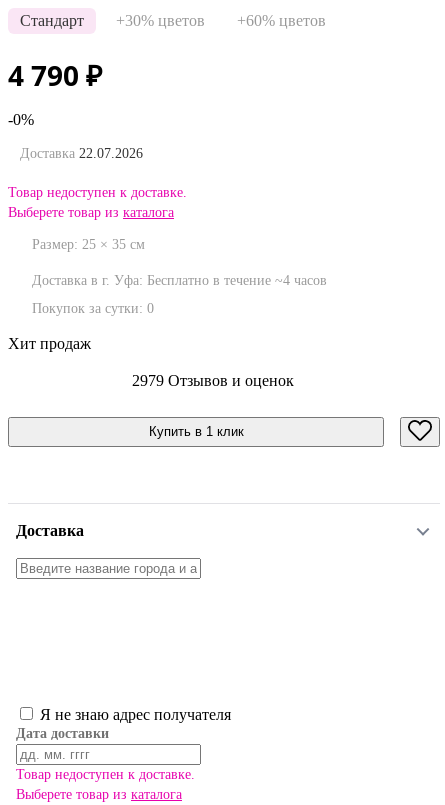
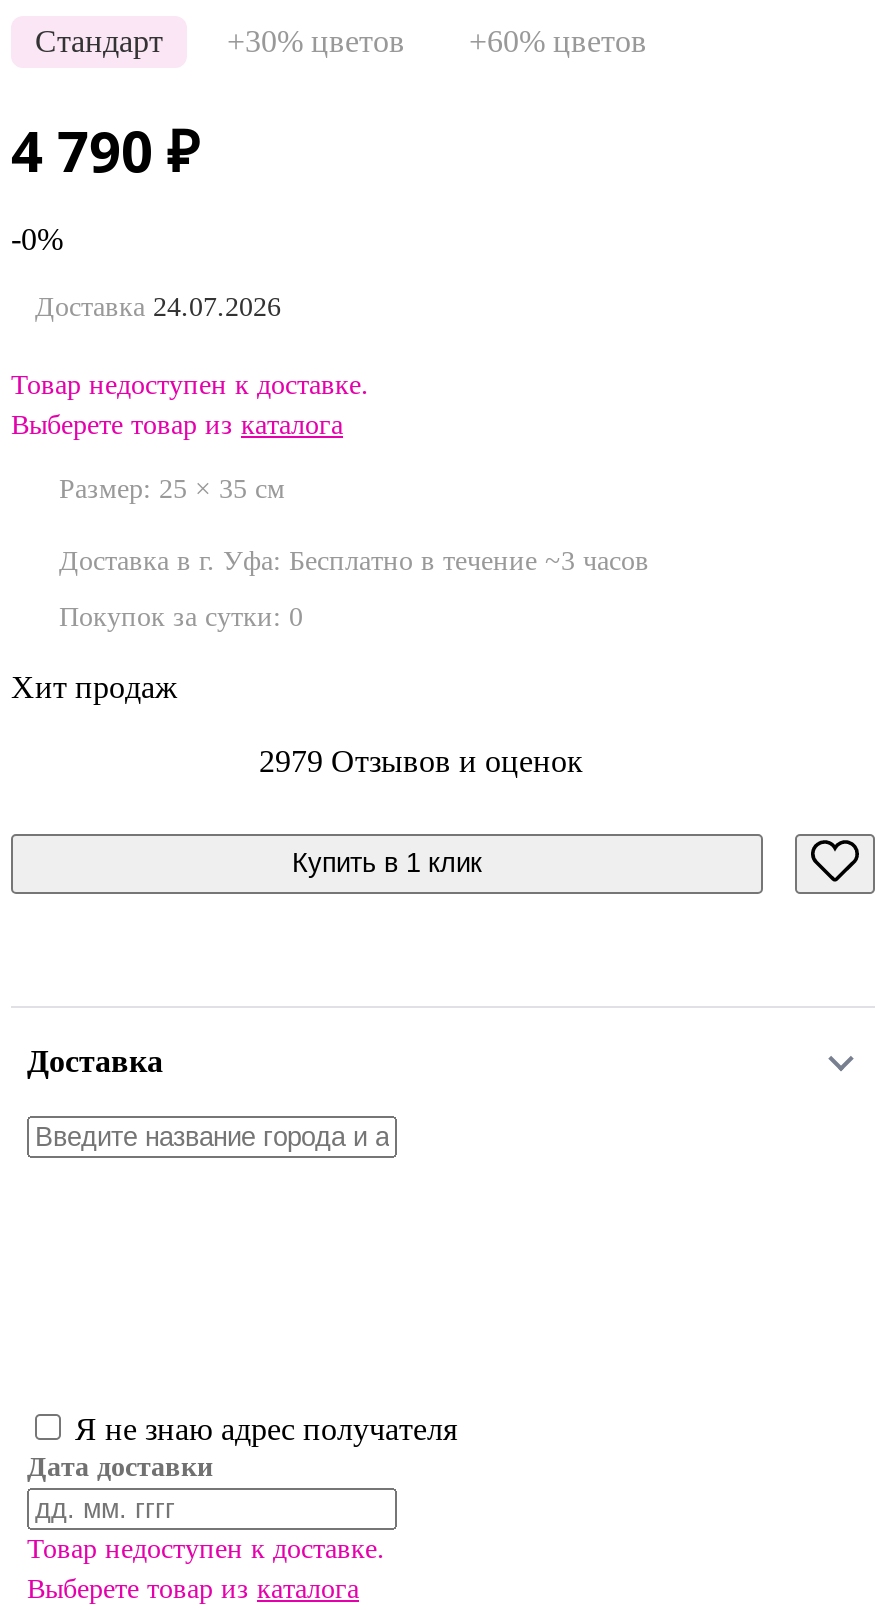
[20,146,143,161] Доставка 22.07.2026 -> [35,292,281,322] Доставка 24.07.2026
[32,273,327,288] Доставка в г. Уфа: Бесплатно в течение ~4 часов -> [59,546,649,576] Доставка в г. Уфа: Бесплатно в течение ~3 часов

